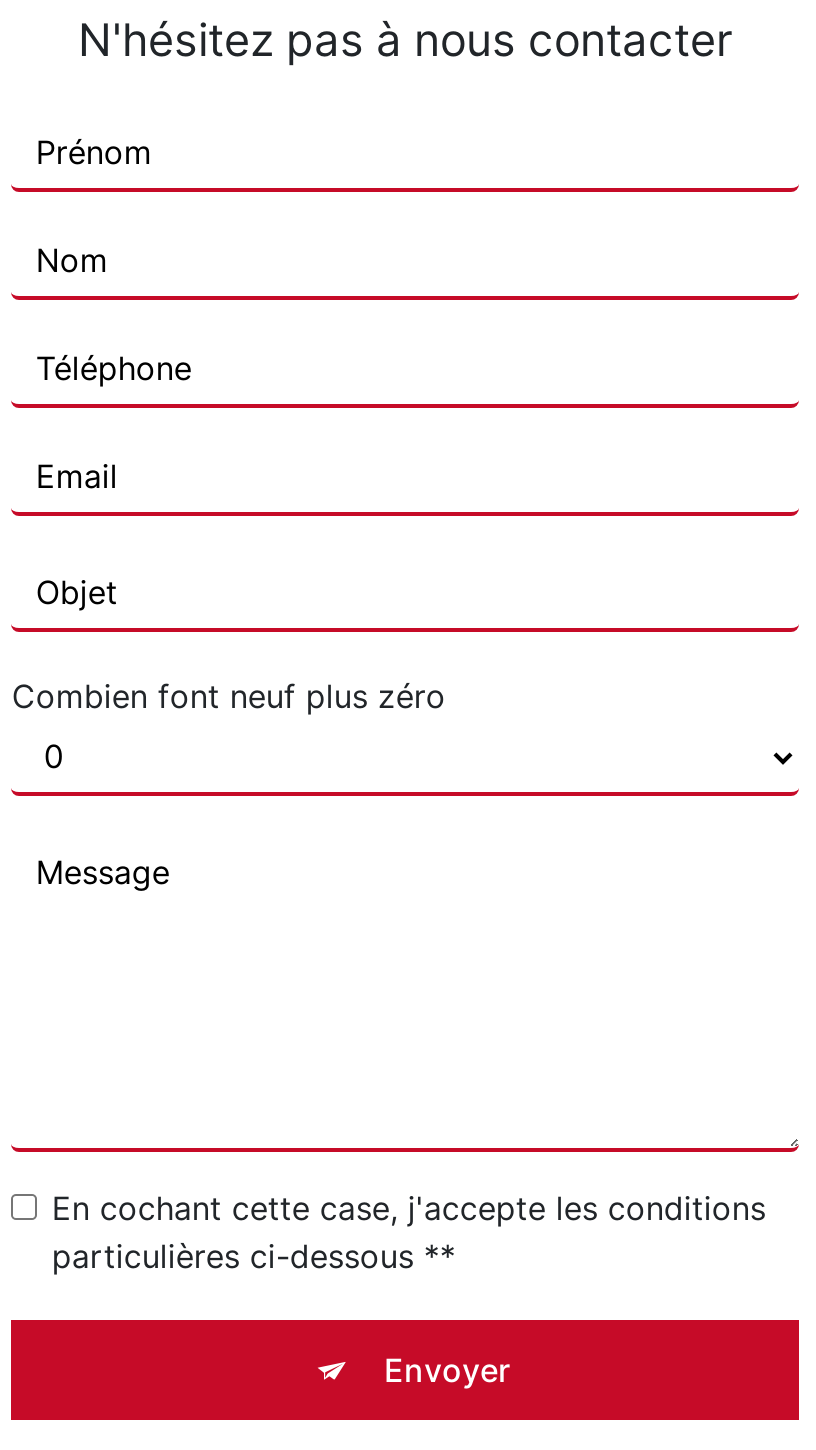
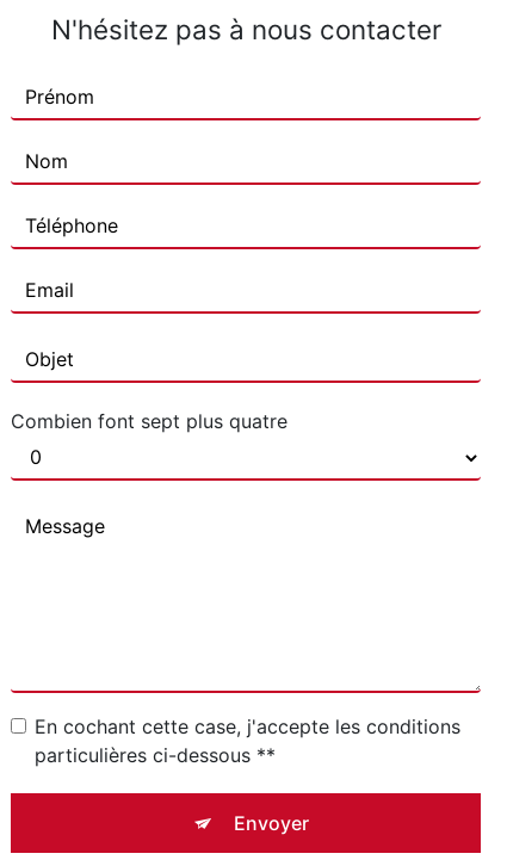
[12,677,446,717] Combien font neuf plus zéro -> [11,410,288,433] Combien font sept plus quatre

